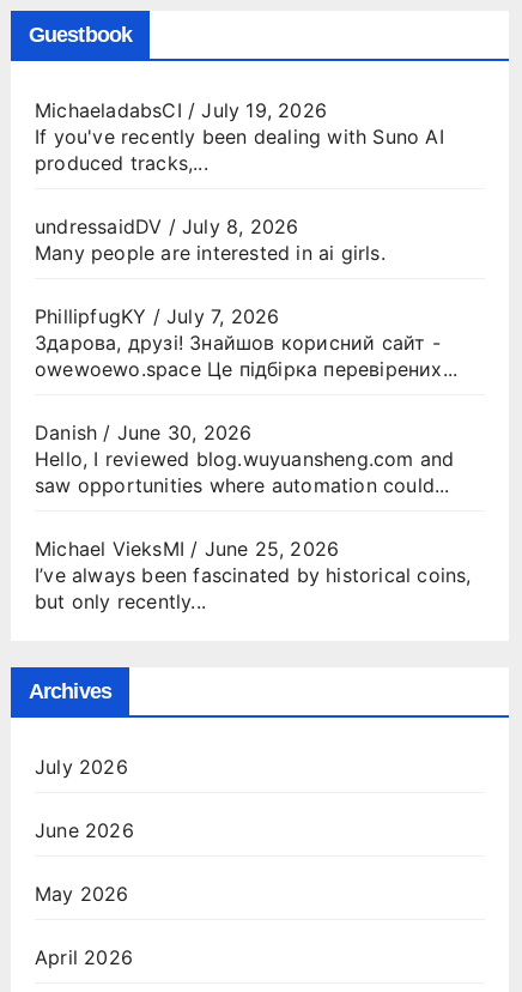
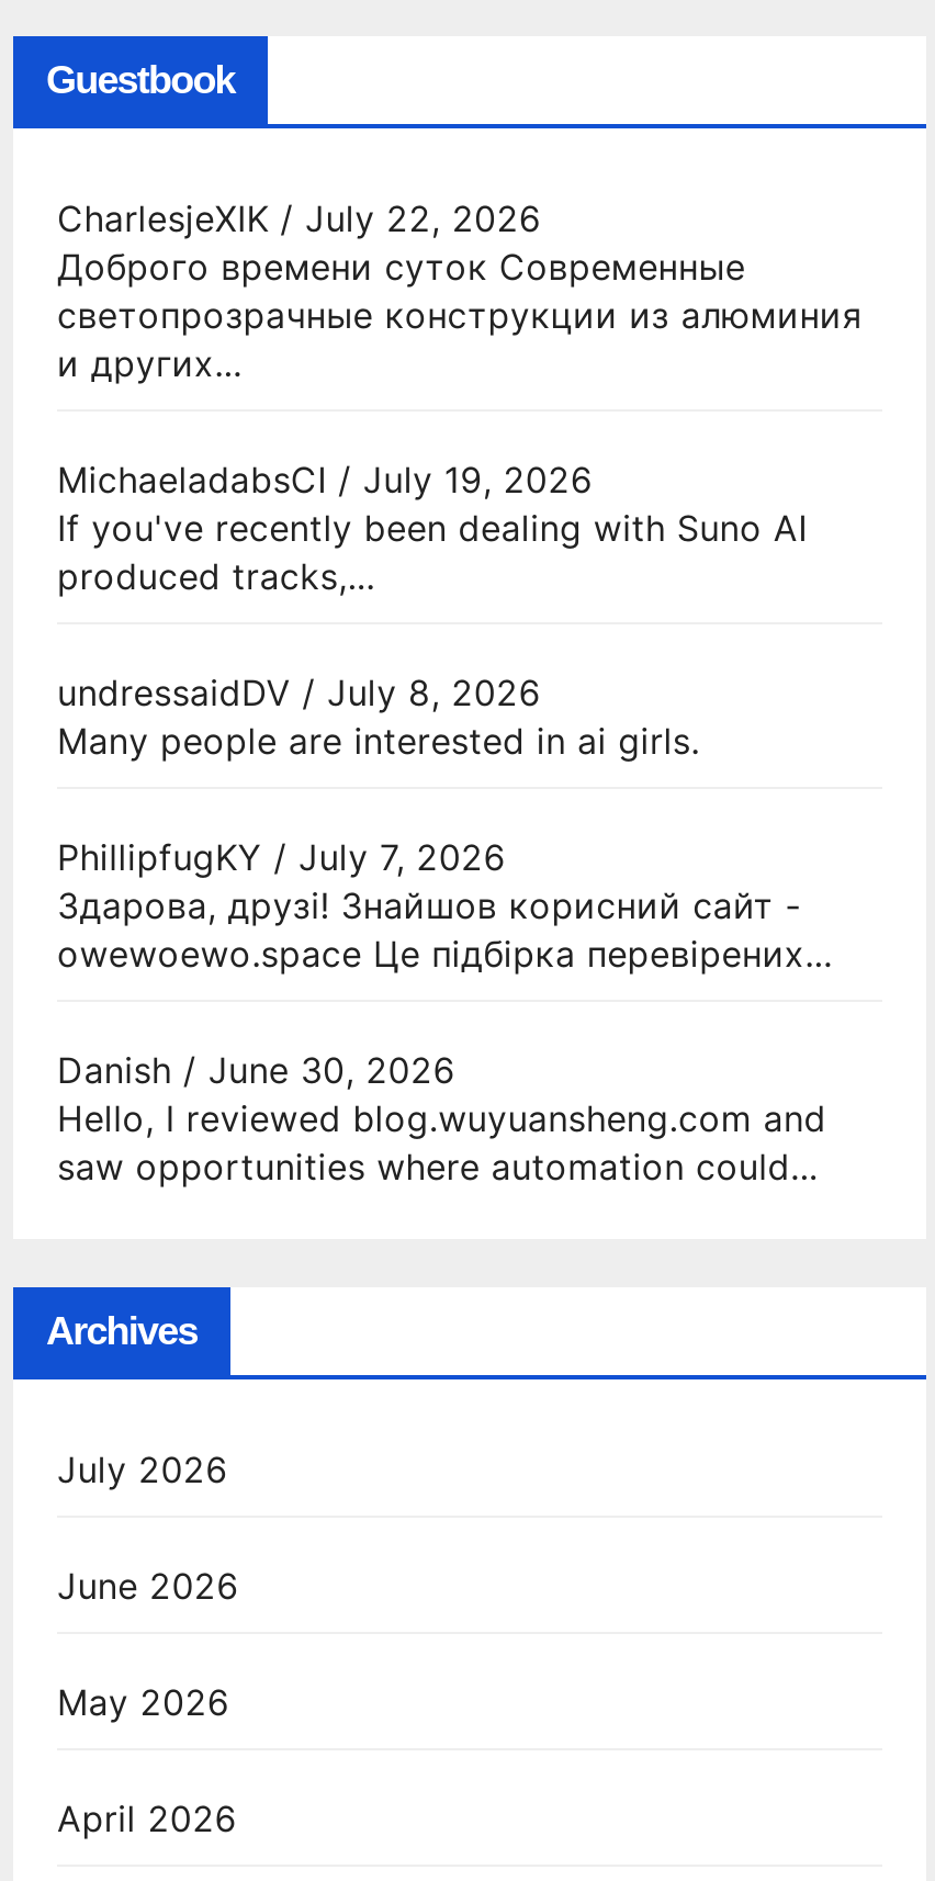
none -> [57,196,862,384] CharlesjeXIK / July 22, 2026 | Доброго времени суток Современные | светопрозрачные конструкции из алюминия | и других...
moved [35,98,458,497] -> [57,457,832,1188]: MichaeladabsCI / July 19, 2026 | If you've recently been dealing with Suno AI | produced tracks,... | ... | Hello, I reviewed blog.wuyuansheng.com and | saw opportunities where automation could...
[35,536,471,613] Michael VieksMI / June 25, 2026 | I’ve always been fascinated by historical coins, | but only recently... -> none

